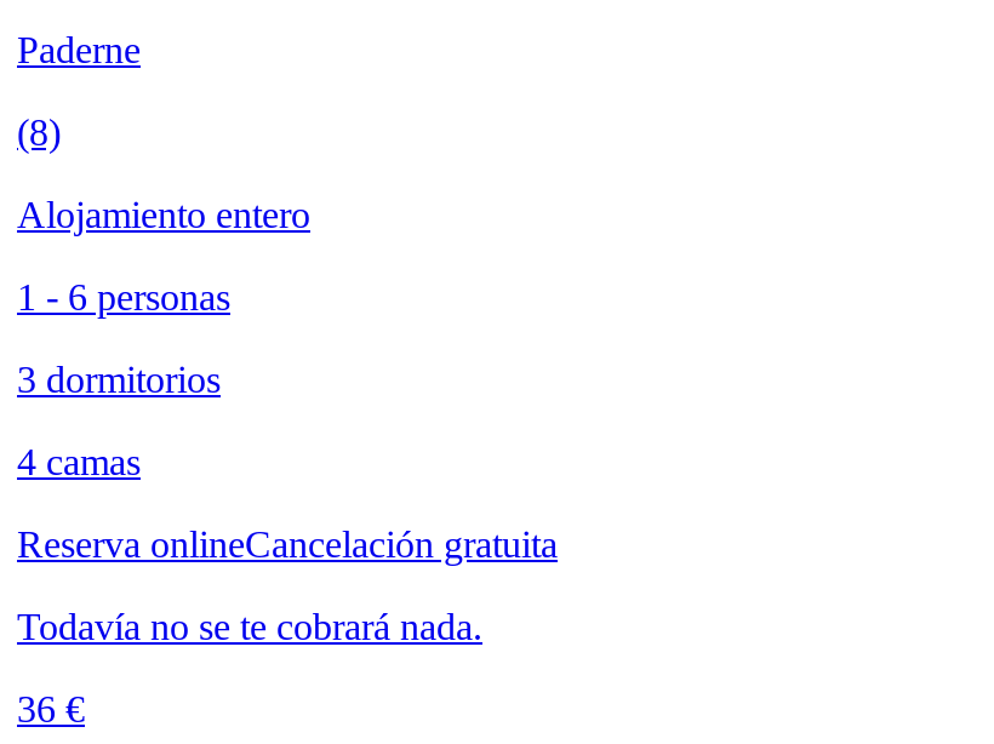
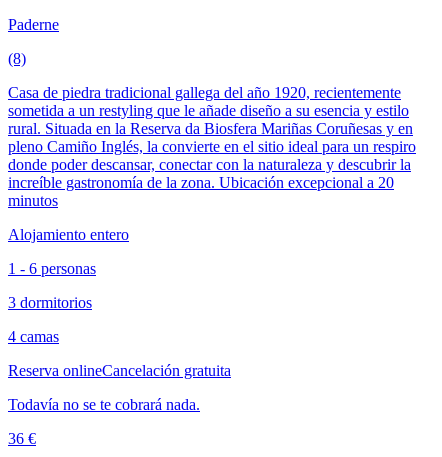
none -> [8,84,416,209] Casa de piedra tradicional gallega del año 1920, recientemente | sometida a un restyling que le añade diseño a su esencia y estilo | rural. Situada en la Reserva da Biosfera Mariñas Coruñesas y en | pleno Camiño Inglés, la convierte en el sitio ideal para un respiro | donde poder descansar, conectar con la naturaleza y descubrir la | increíble gastronomía de la zona. Ubicación excepcional a 20 | minutos

